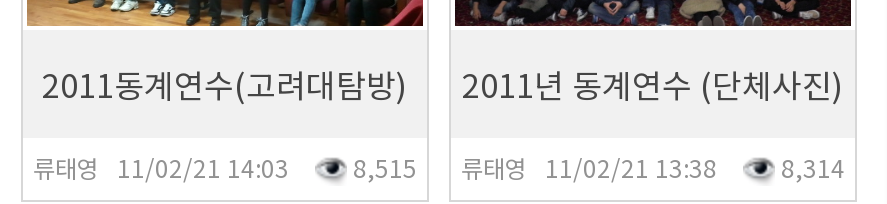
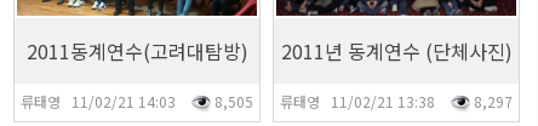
[347,149,417,183] 8,515 -> [211,91,253,111] 8,505
[775,149,845,183] 8,314 -> [470,91,513,111] 8,297

